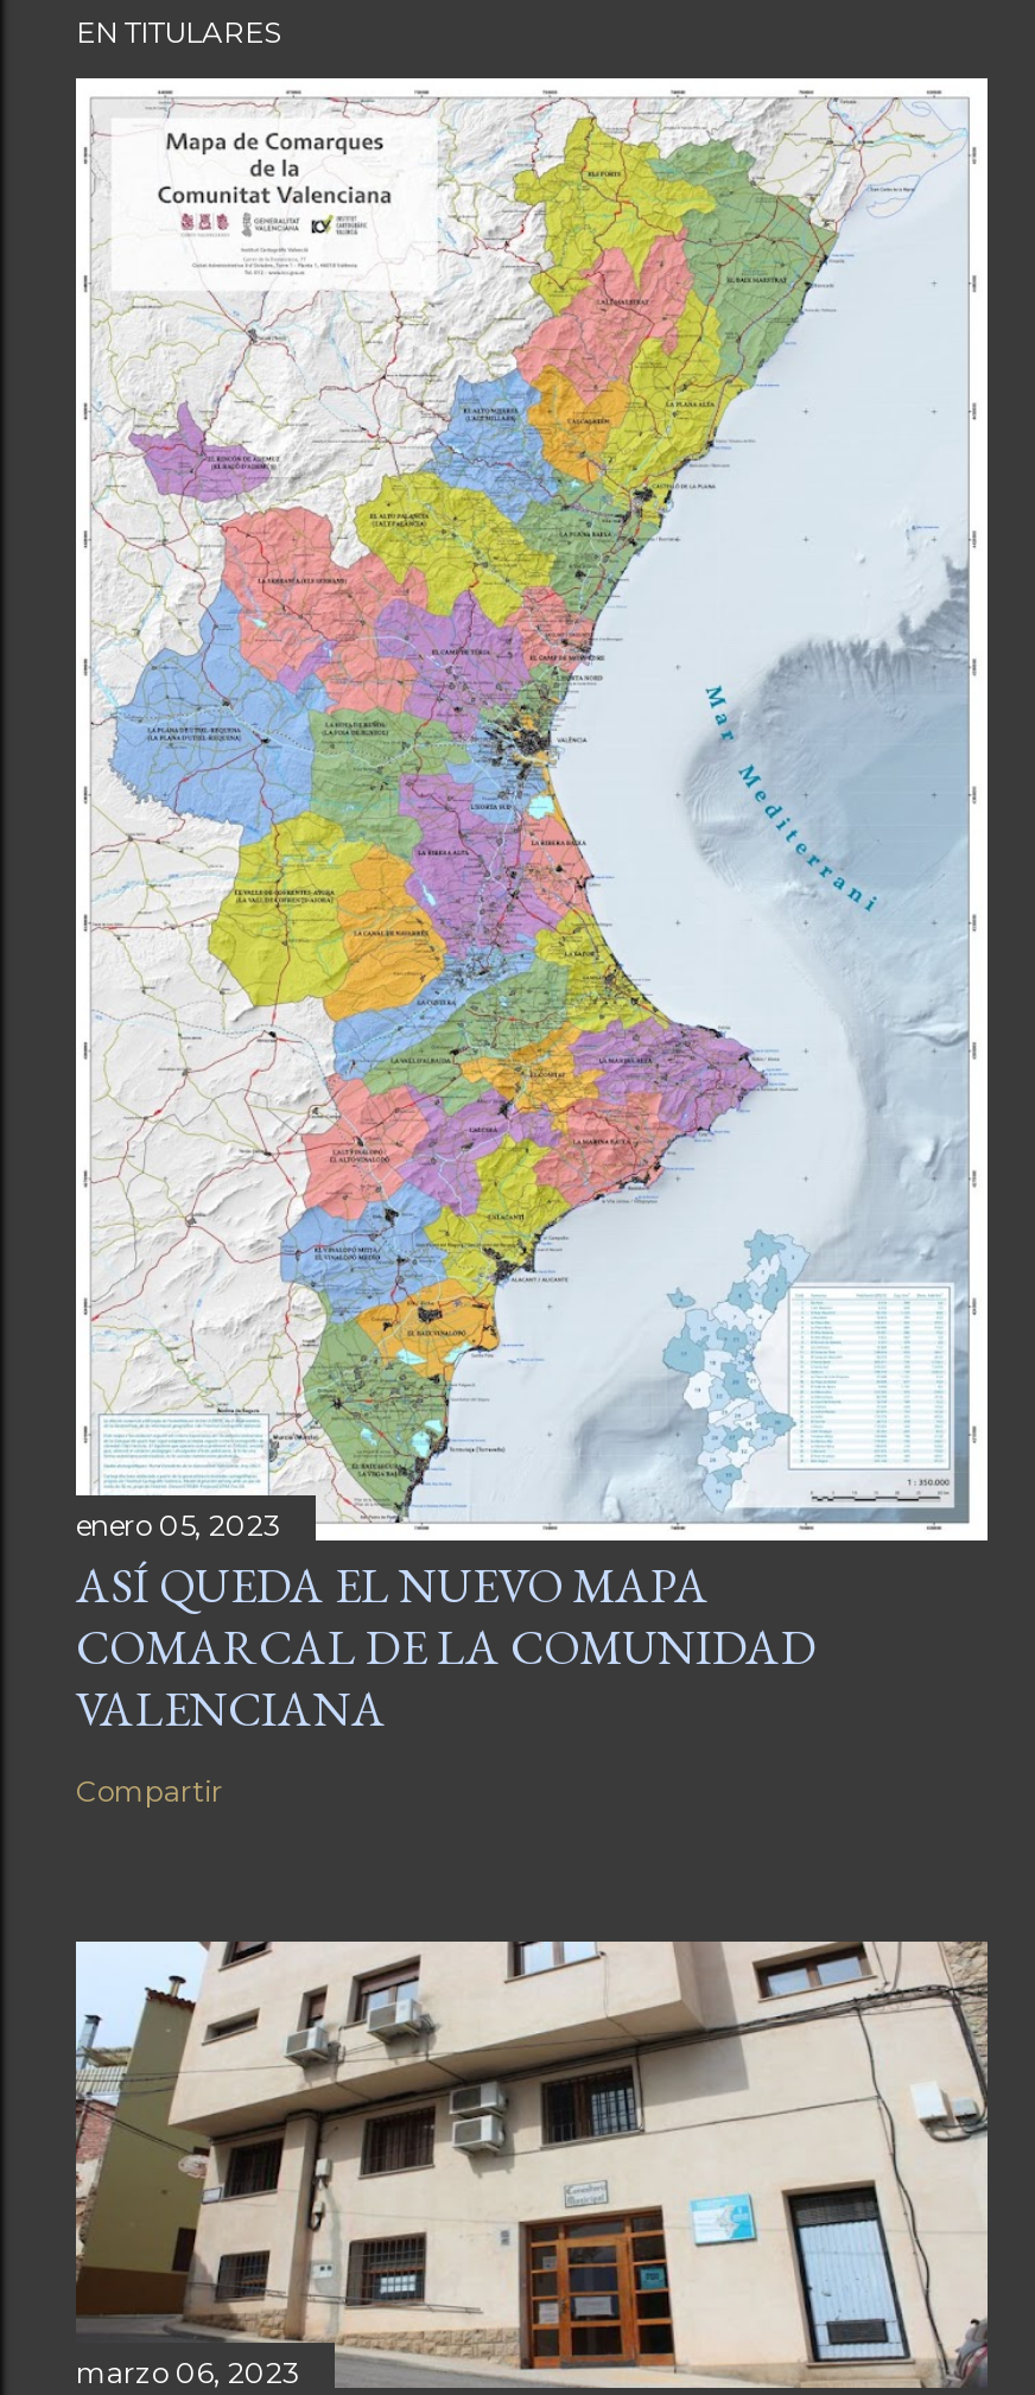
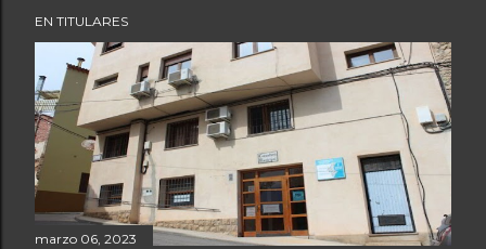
[74,75,990,1810] [image] | enero 05, 2023 | ASÍ QUEDA EL NUEVO MAPA | COMARCAL DE LA COMUNIDAD | VALENCIANA | Compartir -> none

